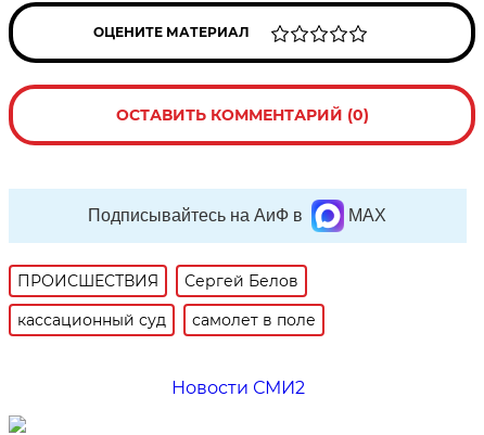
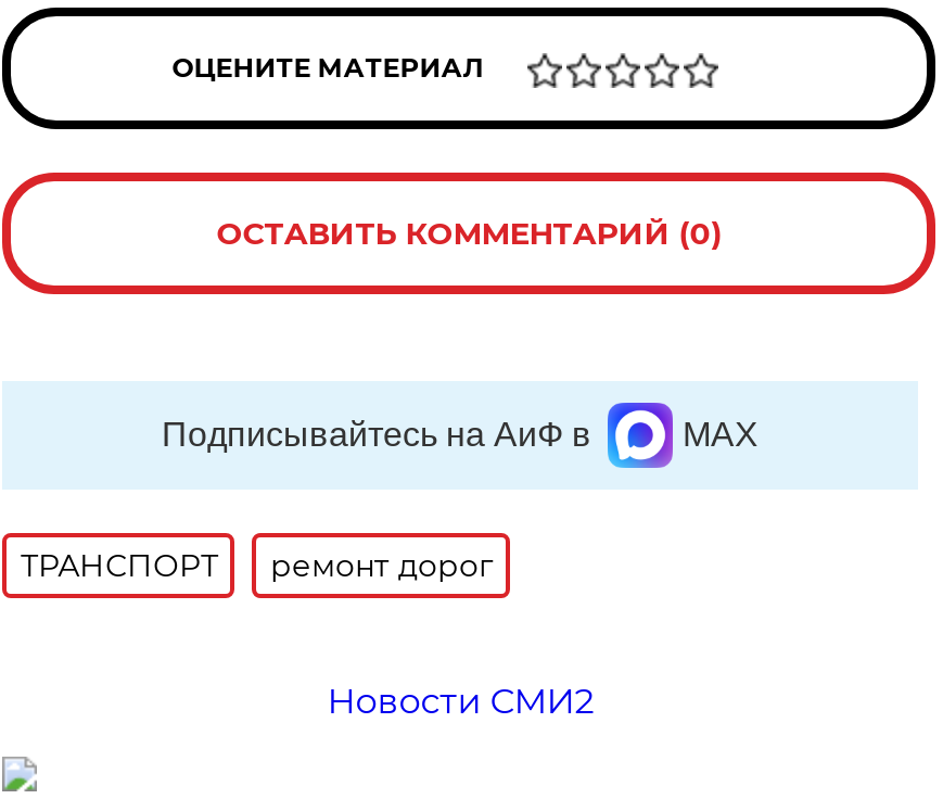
[18,271,316,330] ПРОИСШЕСТВИЯ | Сергей Белов | кассационный суд | самолет в поле -> [20,546,494,585] ТРАНСПОРТ | ремонт дорог

